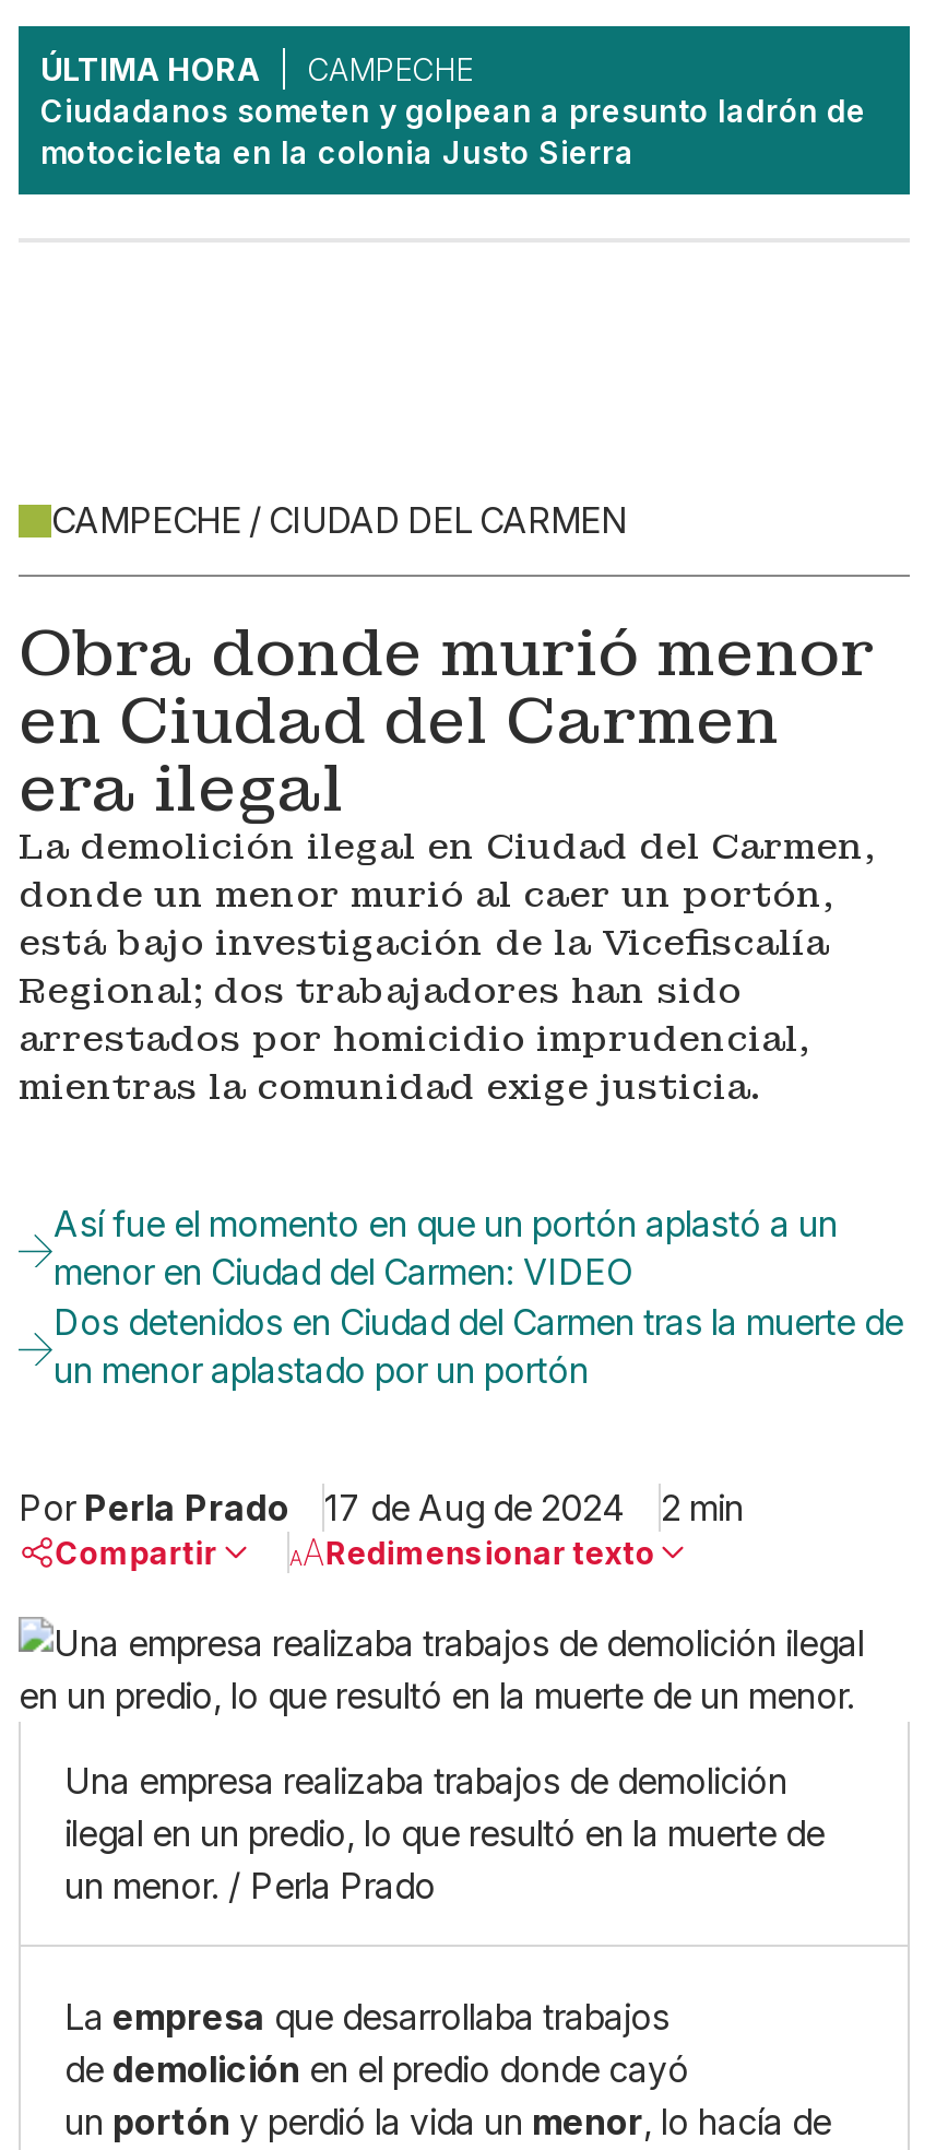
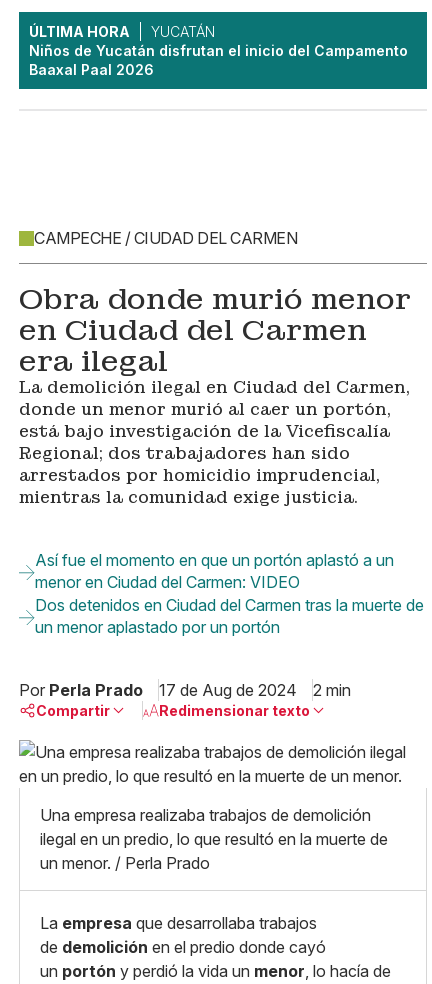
[40,50,866,170] CAMPECHE | Ciudadanos someten y golpean a presunto ladrón de | motocicleta en la colonia Justo Sierra -> [29,23,408,78] YUCATÁN | Niños de Yucatán disfrutan el inicio del Campamento | Baaxal Paal 2026

